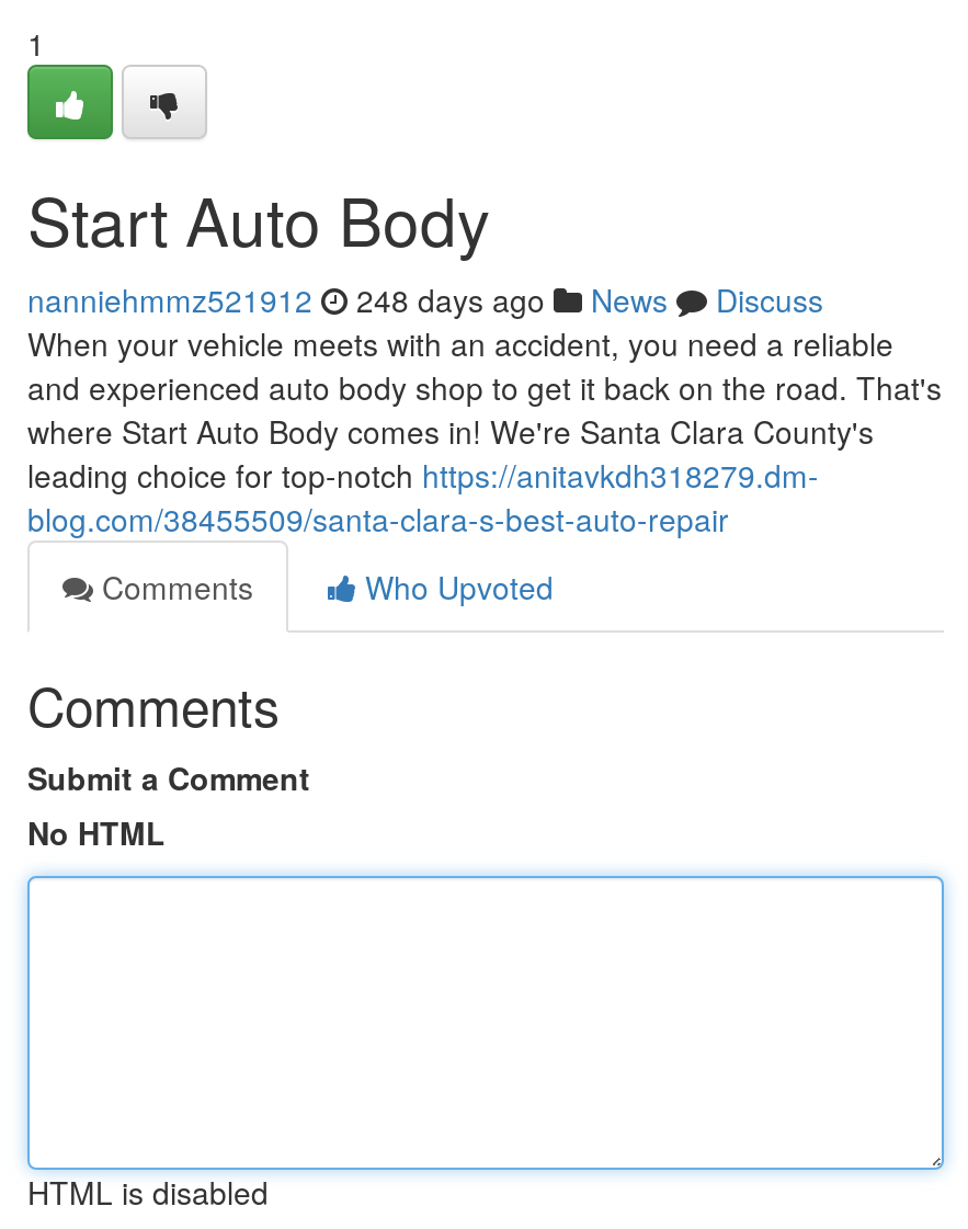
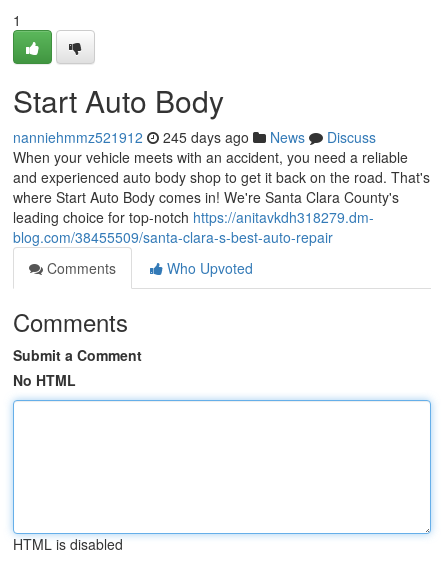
[27,277,823,321] nanniehmmz521912 248 days ago News Discuss -> [13,127,376,147] nanniehmmz521912 245 days ago News Discuss

